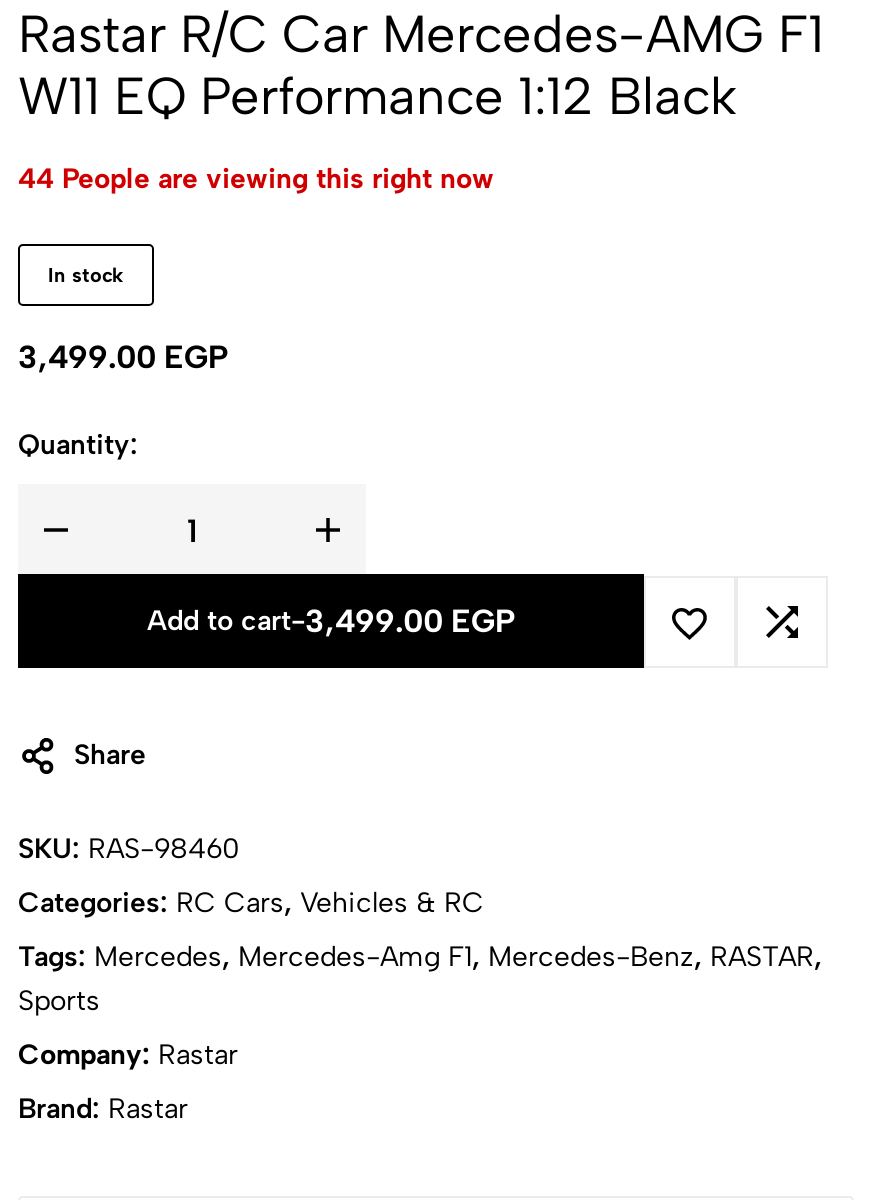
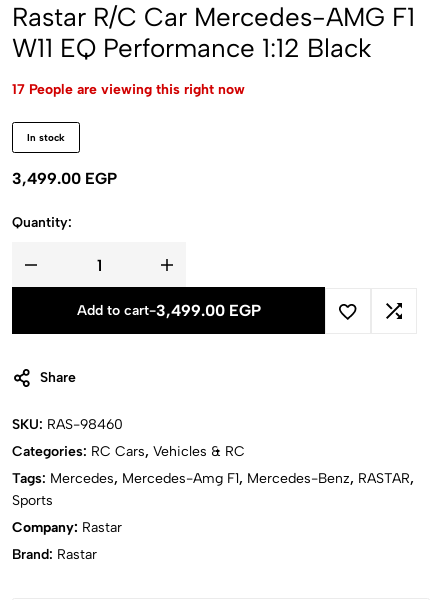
[18,162,494,196] 44 People are viewing this right now -> [12,81,245,98] 17 People are viewing this right now

